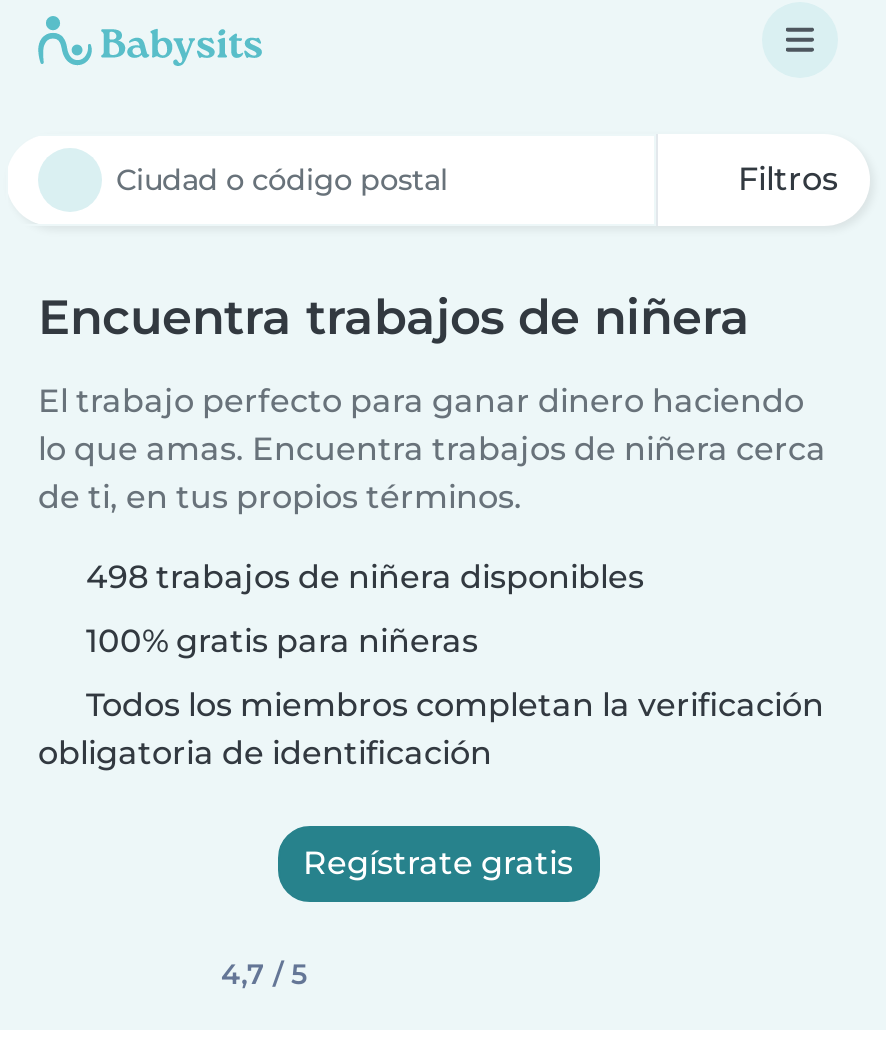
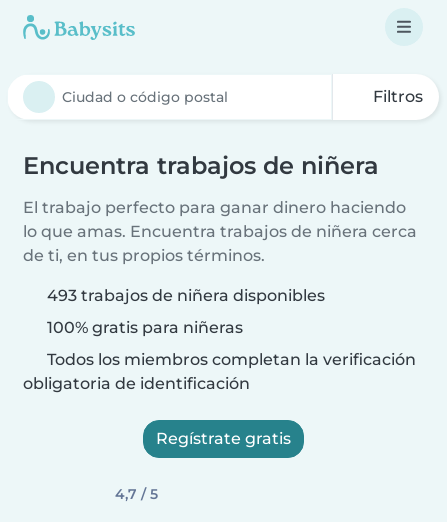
[86,558,644,596] 498 trabajos de niñera disponibles -> [47,286,325,305] 493 trabajos de niñera disponibles

